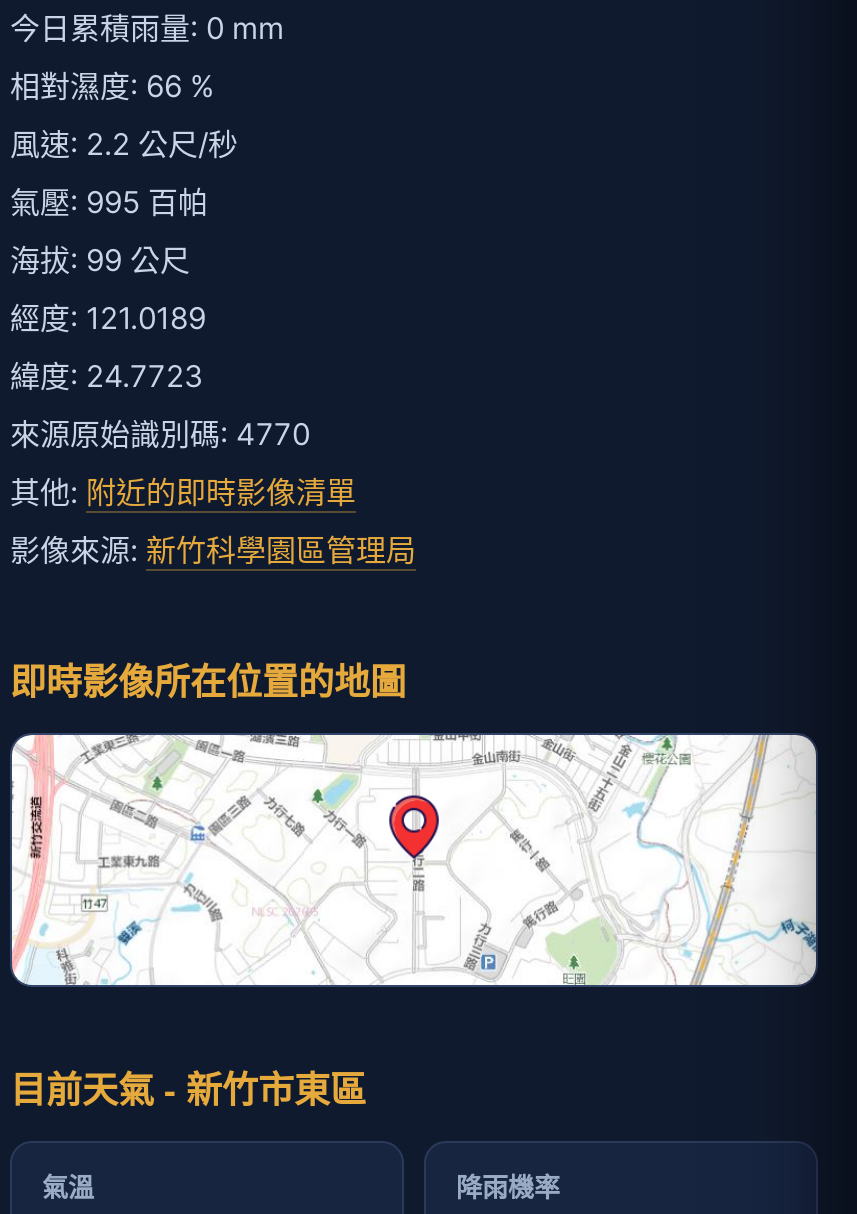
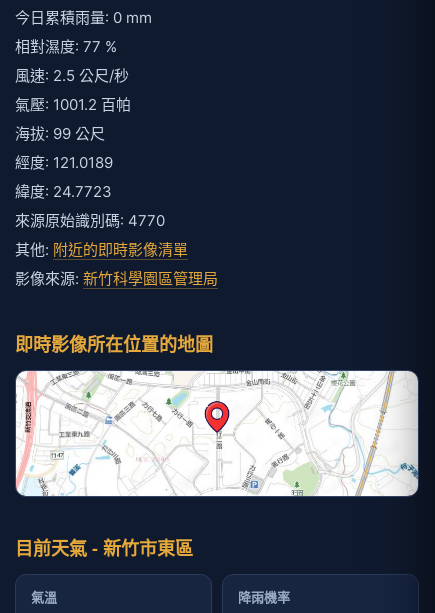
[10,66,214,104] 相對濕度: 66 % -> [15,36,117,55] 相對濕度: 77 %
[10,124,238,162] 風速: 2.2 公尺/秒 -> [15,65,129,84] 風速: 2.5 公尺/秒
[10,182,208,220] 氣壓: 995 百帕 -> [15,94,131,113] 氣壓: 1001.2 百帕

